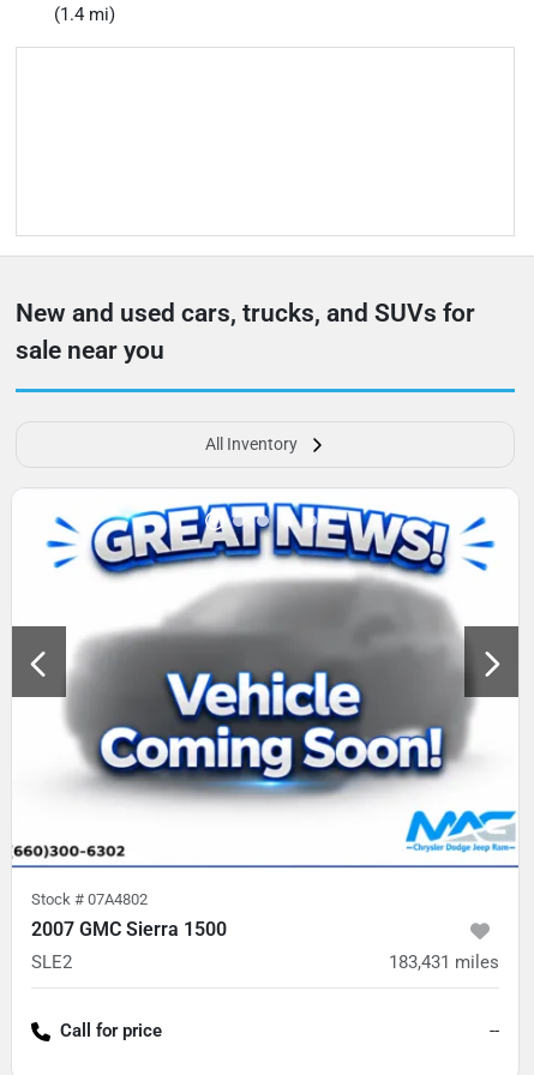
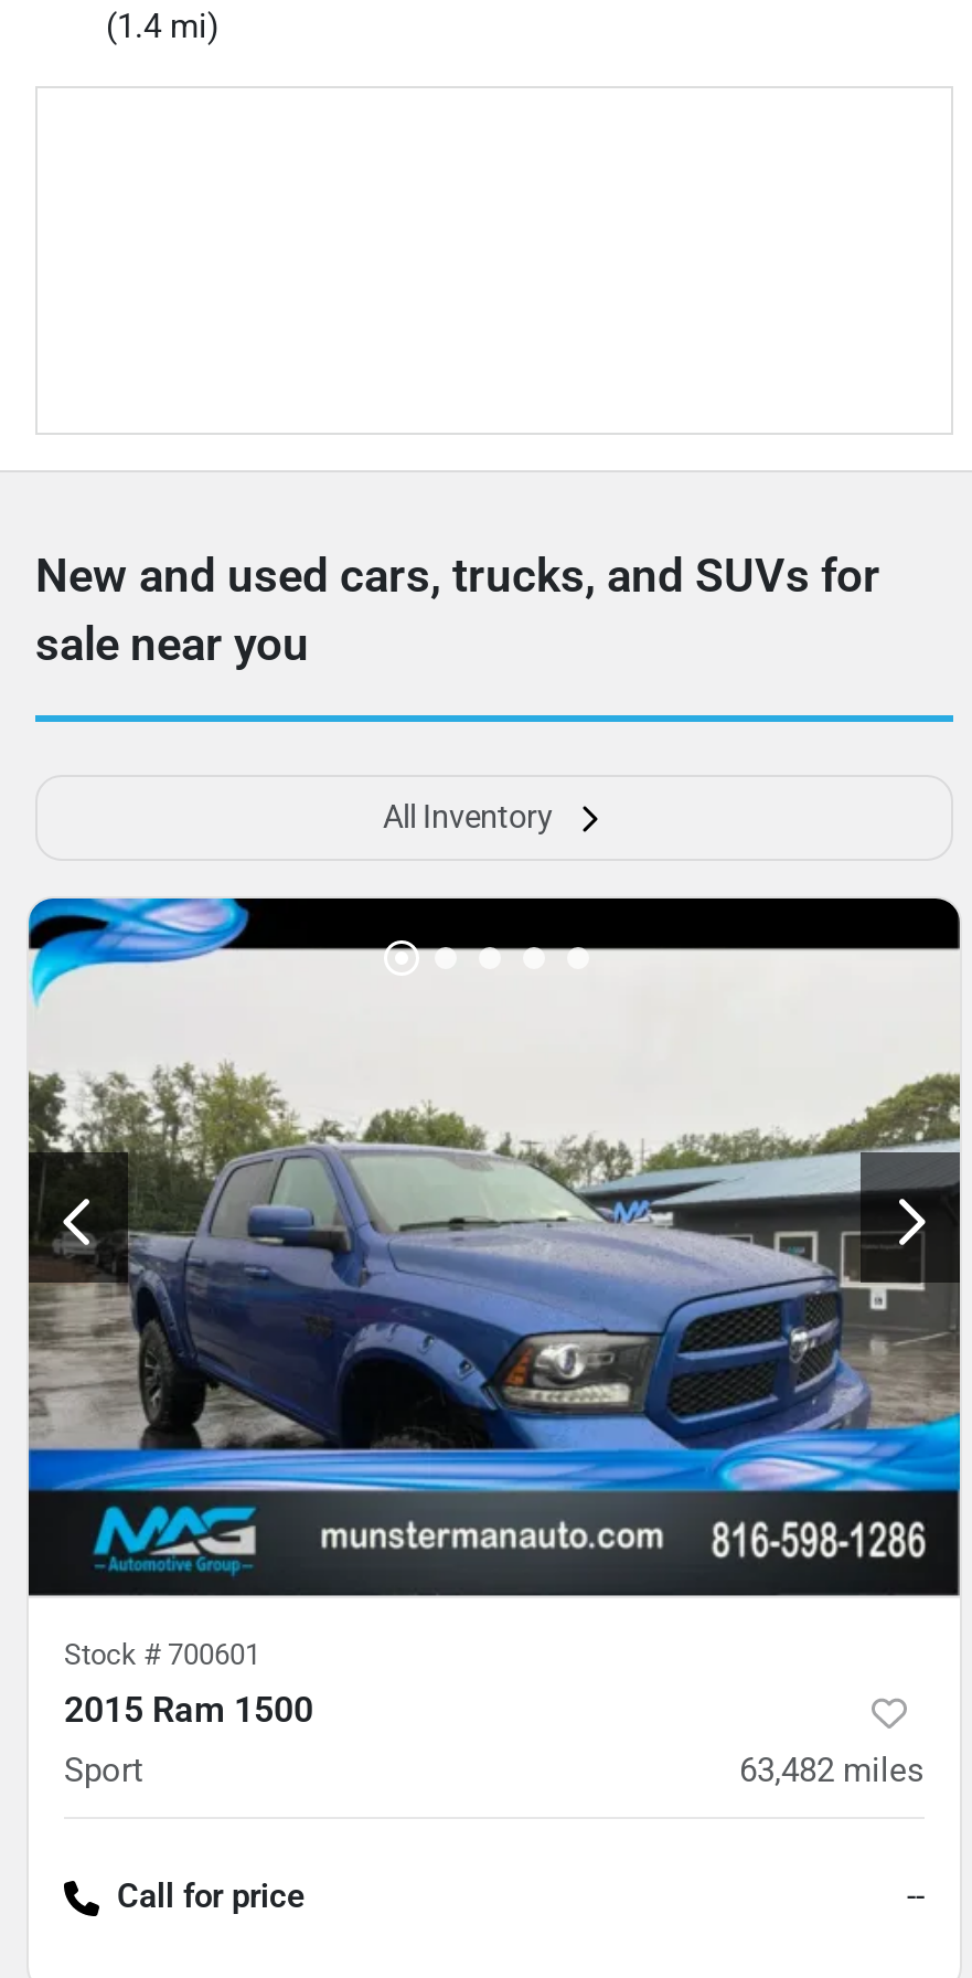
[11,488,518,941] [image] | Stock #07A4802 | 2007 GMC Sierra 1500 -> [26,896,962,1731] [image] | Stock #700601 | 2015 Ram 1500
[31,952,499,973] SLE2 | 183,431 miles -> [64,1751,925,1791] Sport | 63,482 miles

